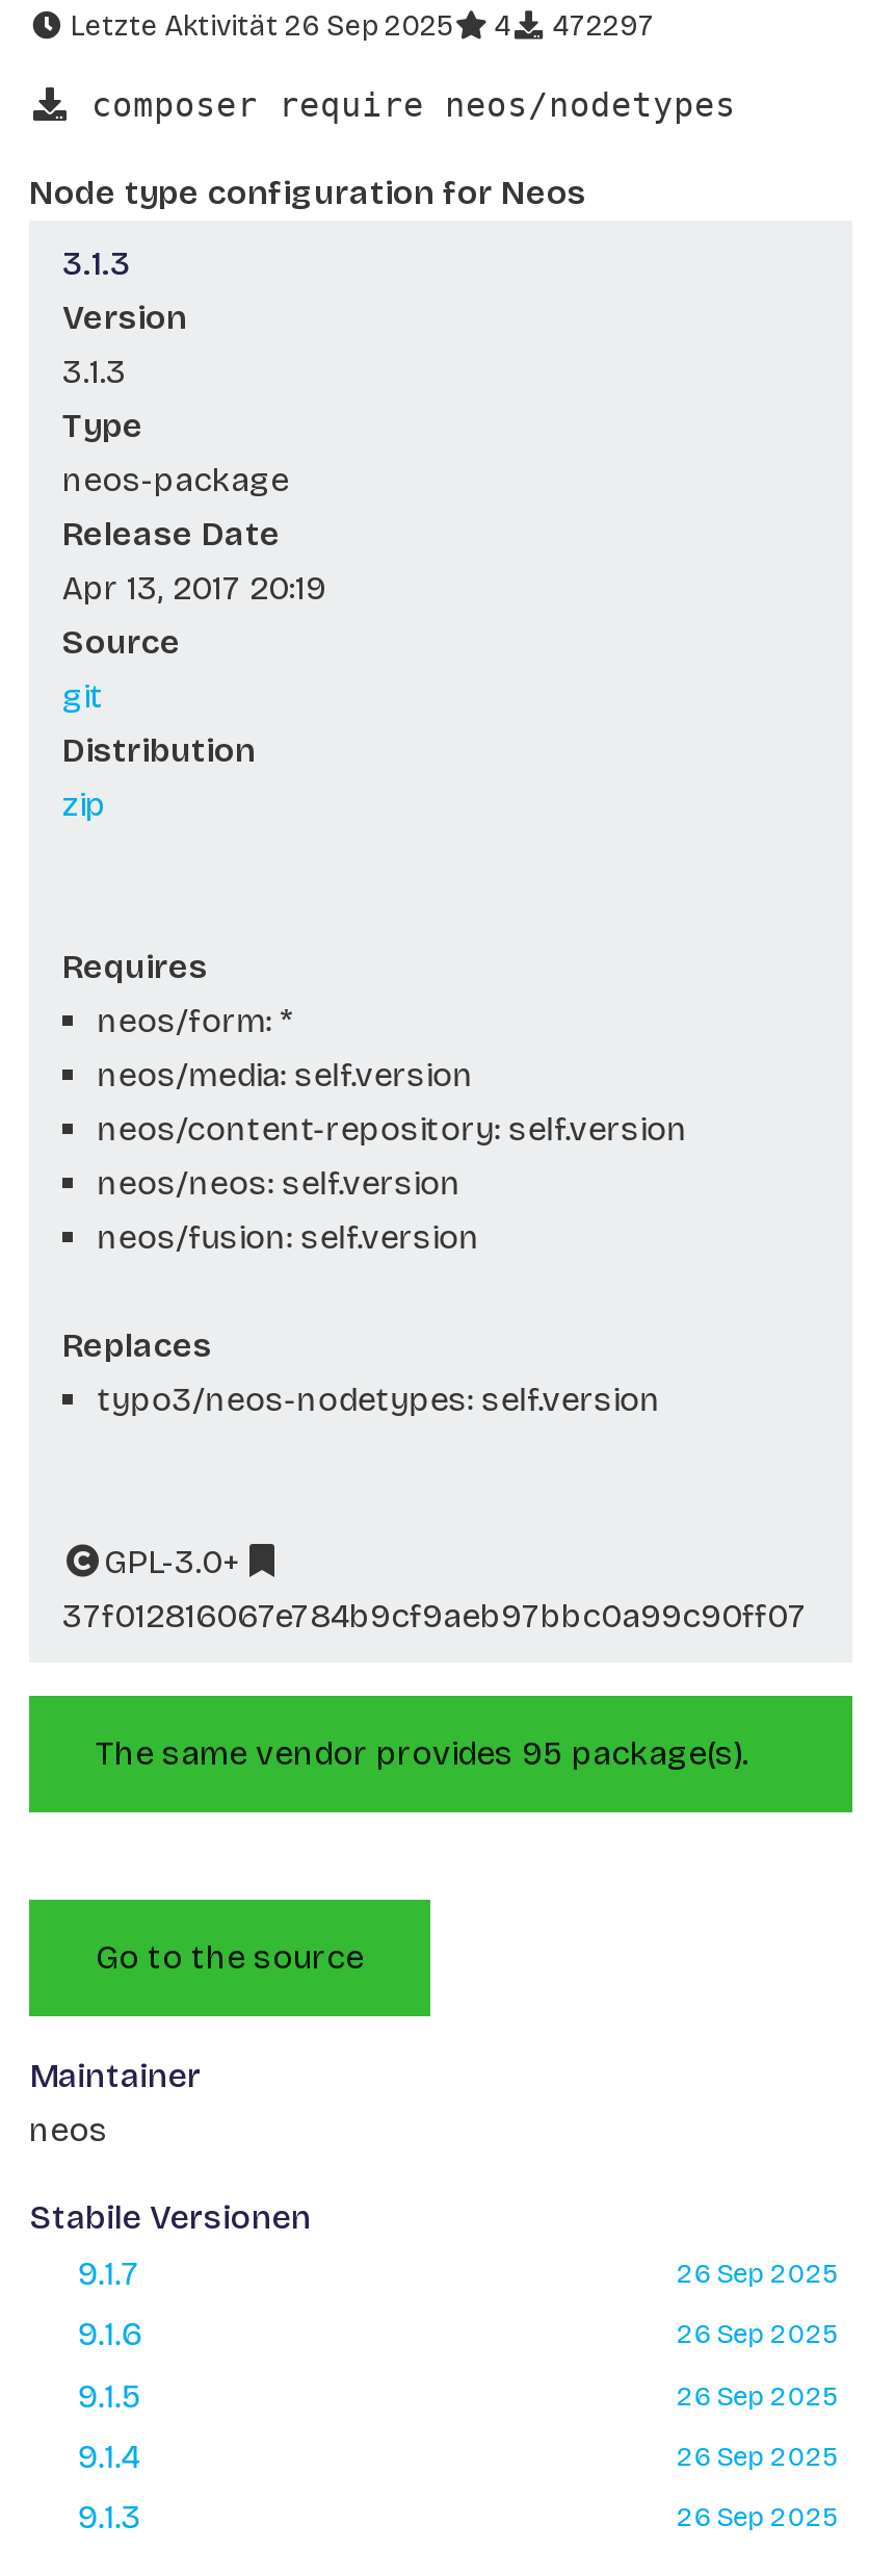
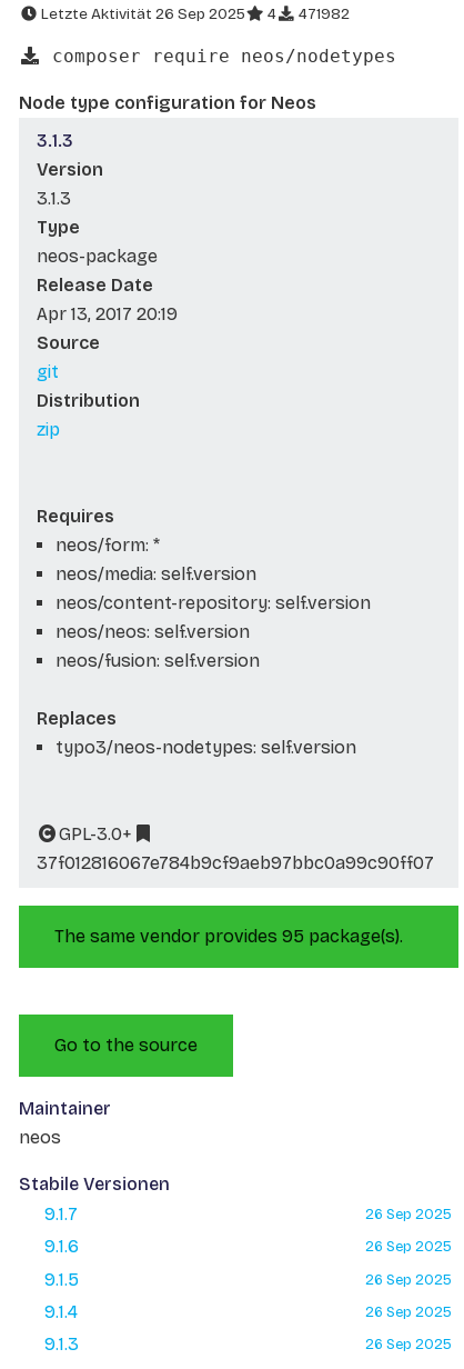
[64,8,655,44] Letzte Aktivität 26 Sep 2025 4 472297 -> [38,4,350,23] Letzte Aktivität 26 Sep 2025 4 471982

